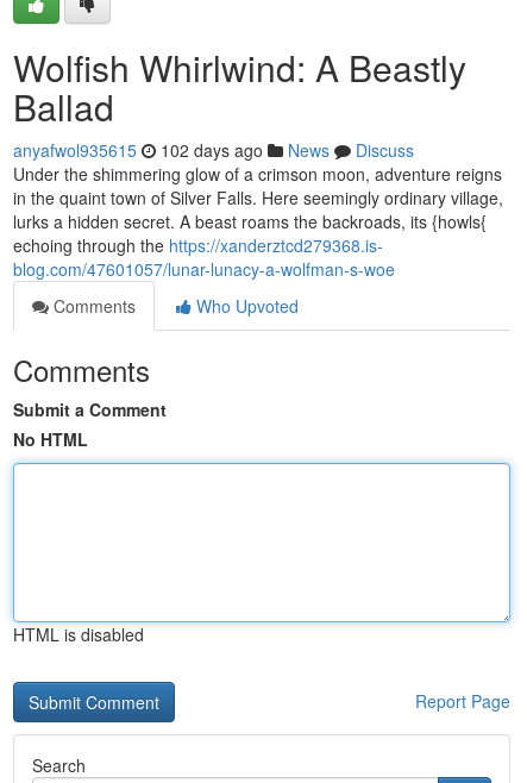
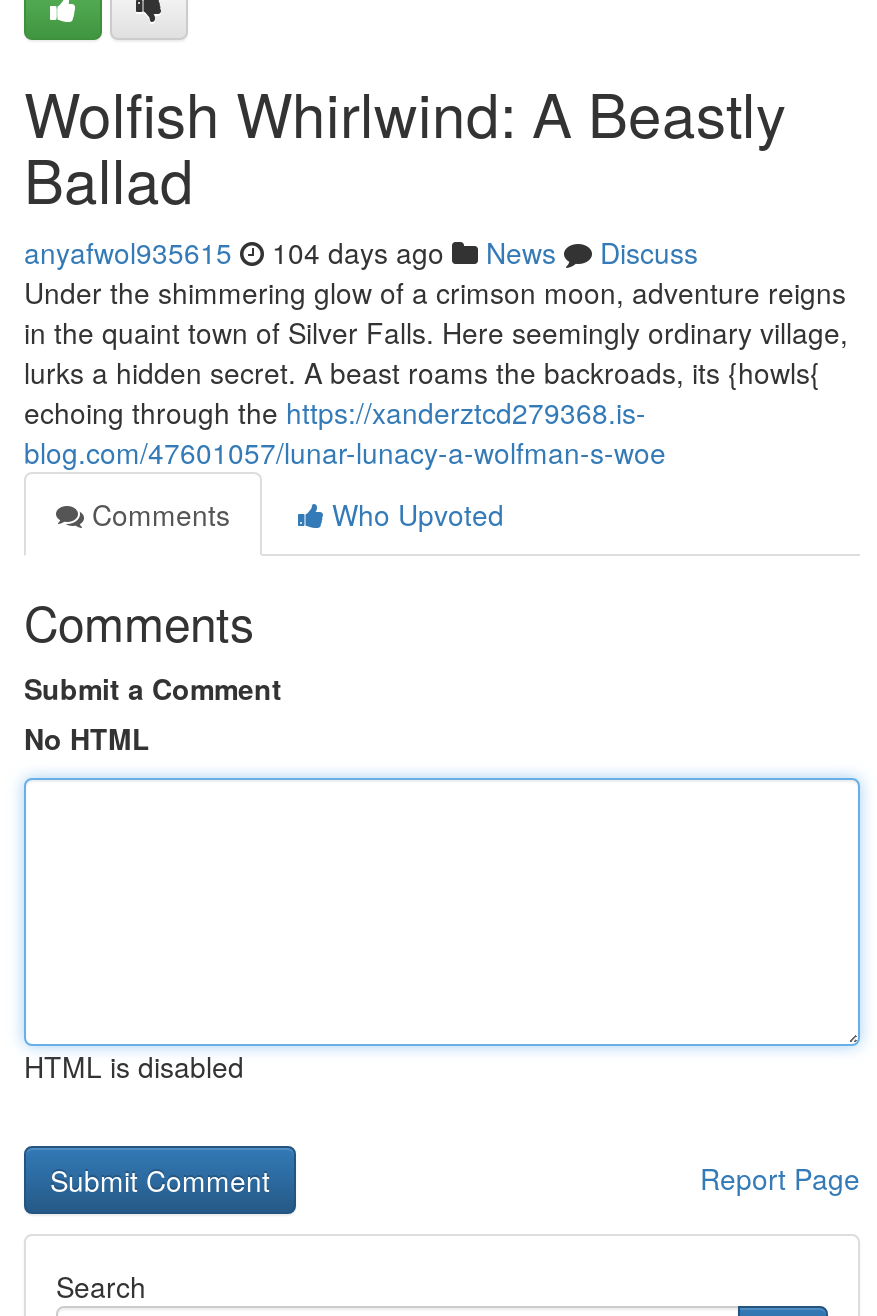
[13,138,414,162] anyafwol935615 102 days ago News Discuss -> [24,232,698,272] anyafwol935615 104 days ago News Discuss

